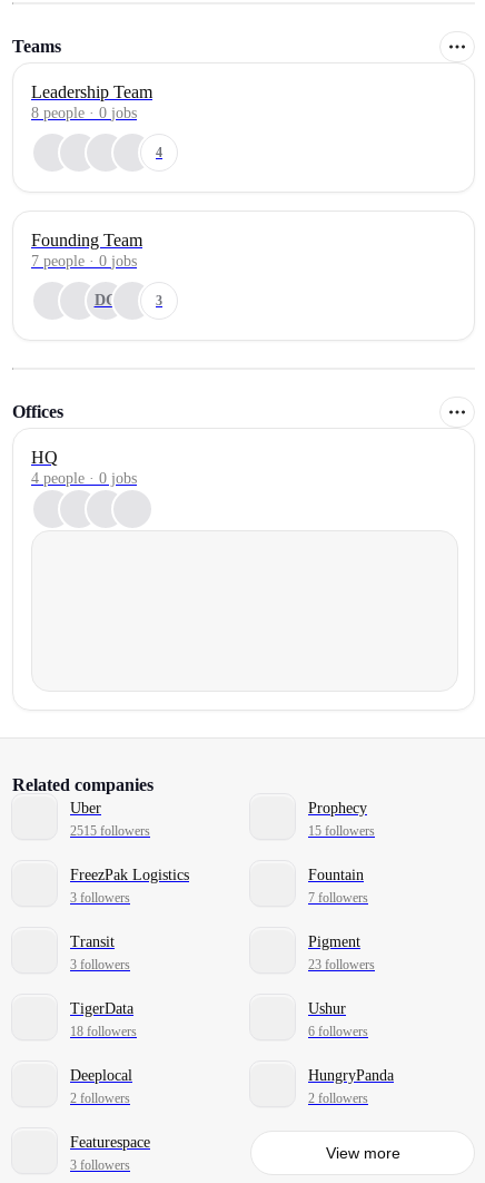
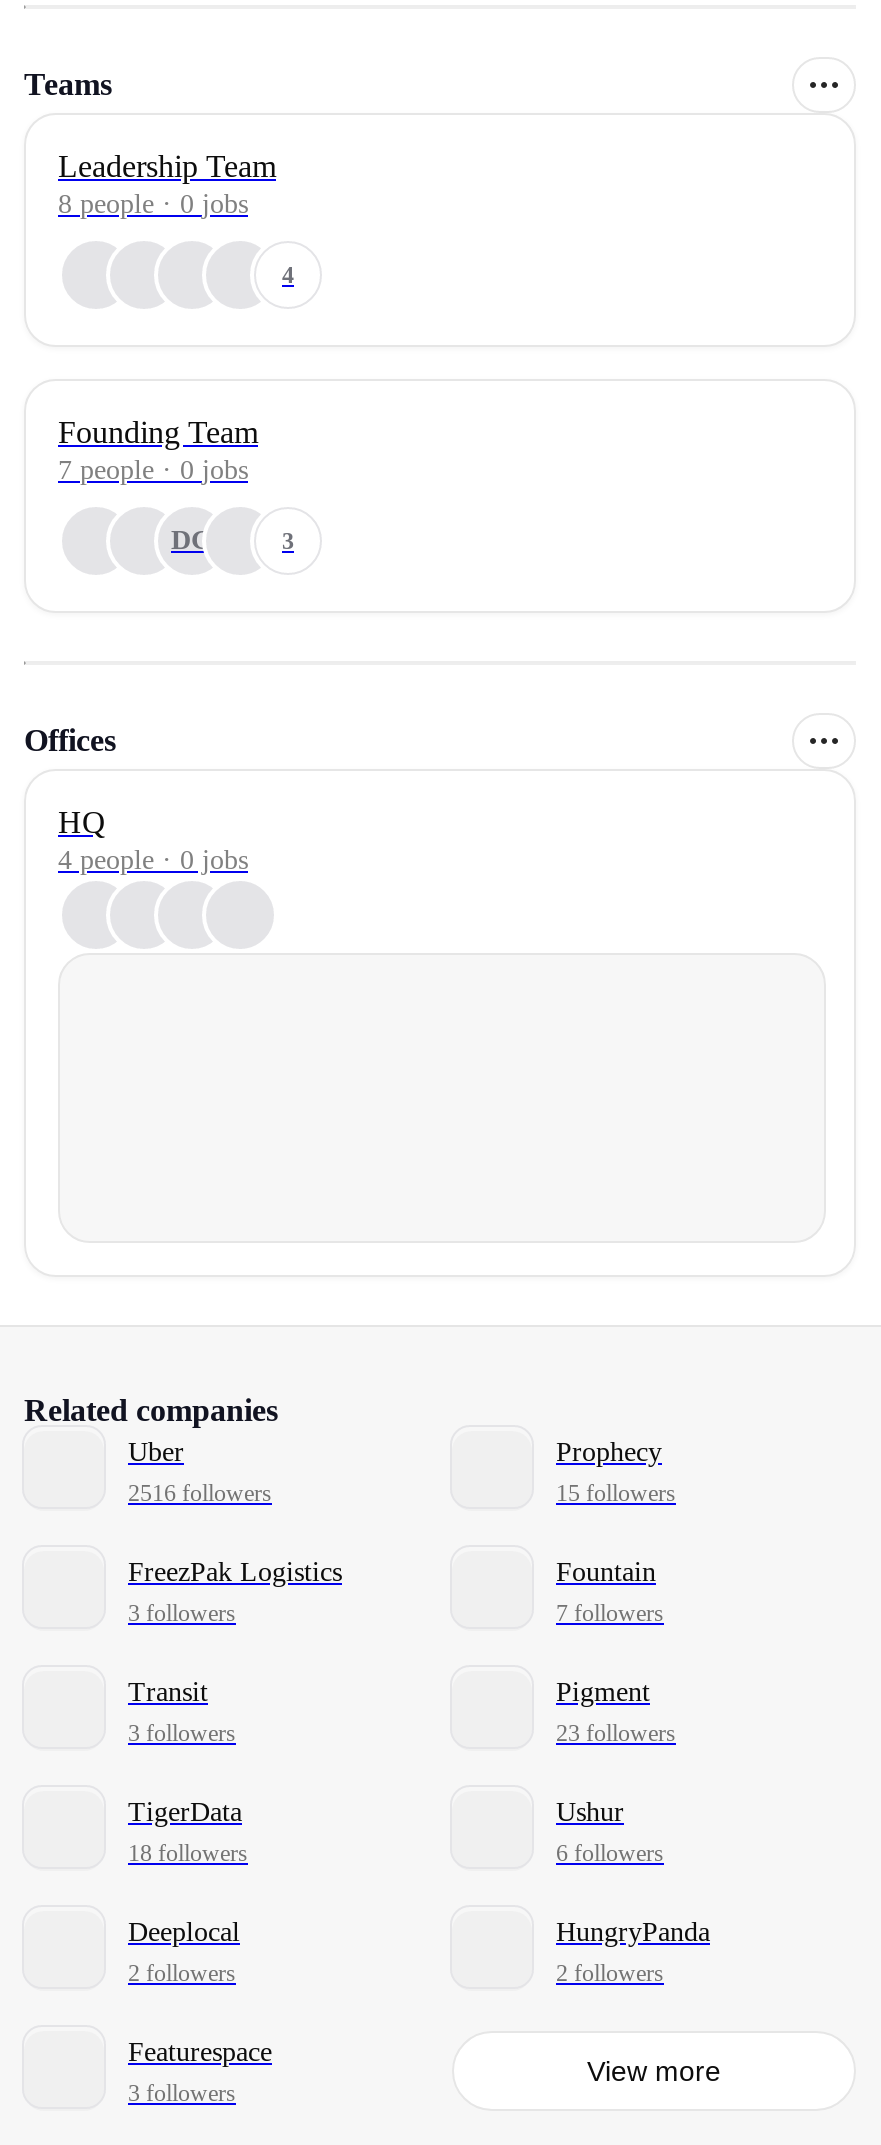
[70,823,150,839] 2515 followers -> [128,1479,272,1507] 2516 followers

